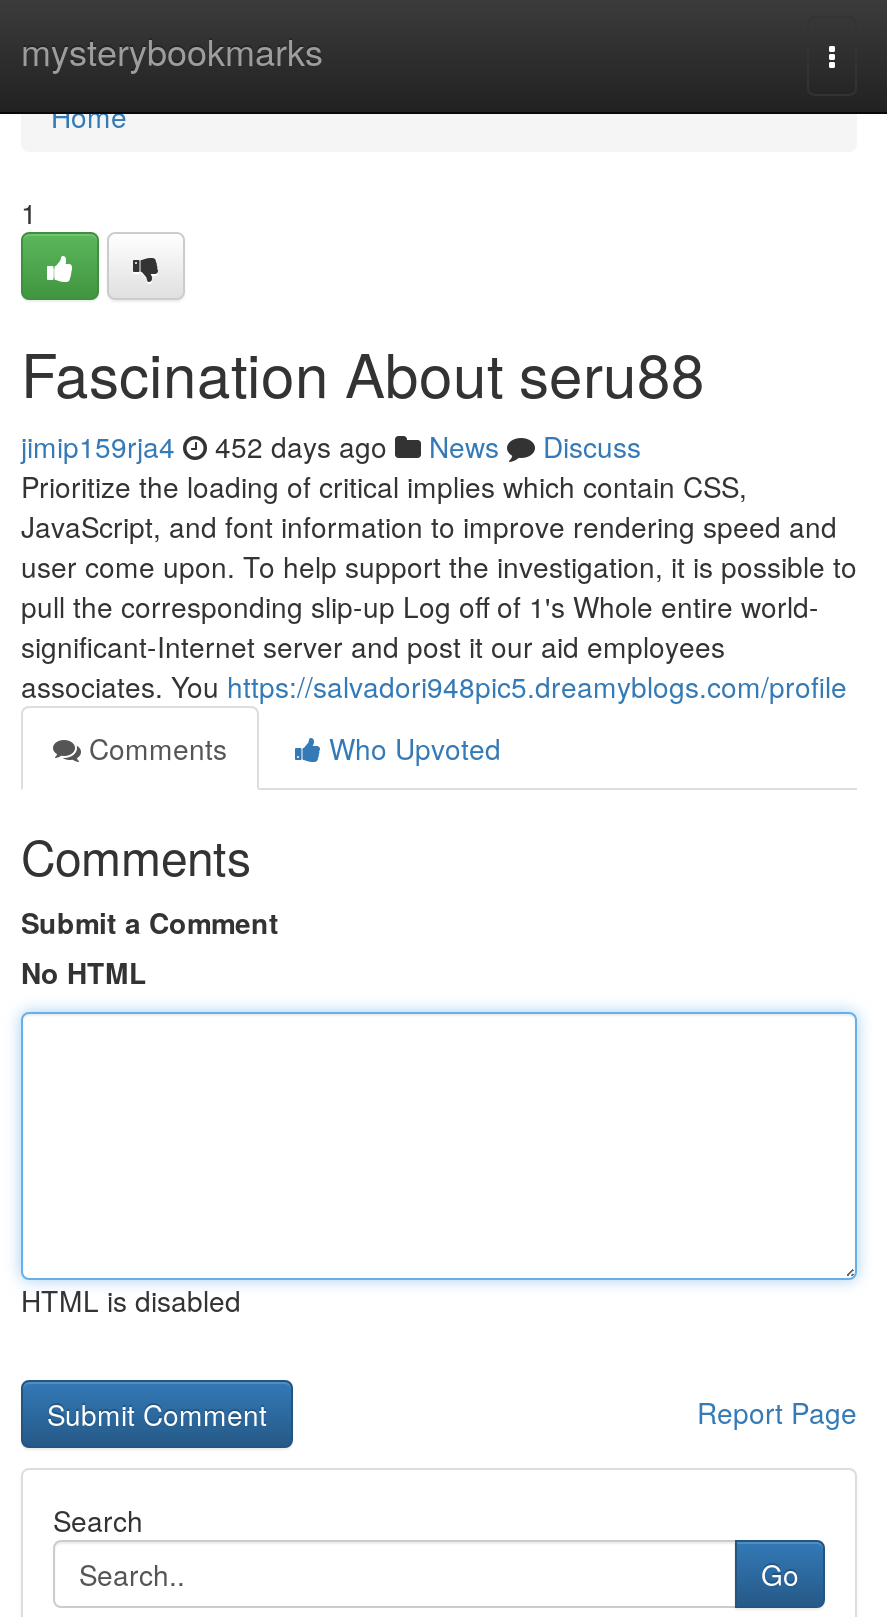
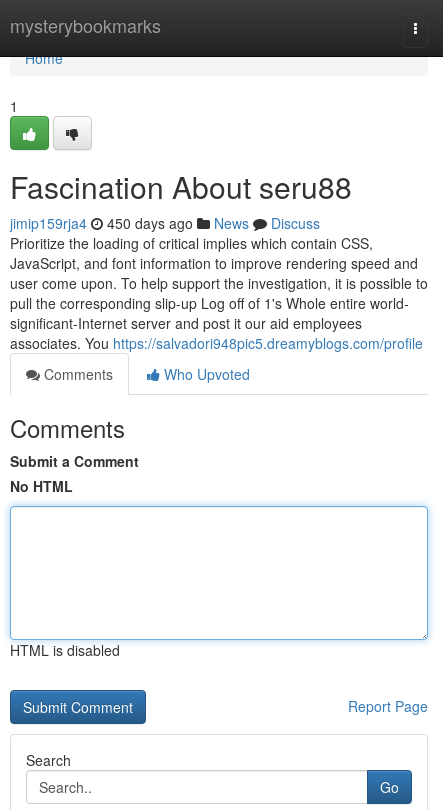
[21,426,641,466] jimip159rja4 452 days ago News Discuss -> [10,213,320,233] jimip159rja4 450 days ago News Discuss

